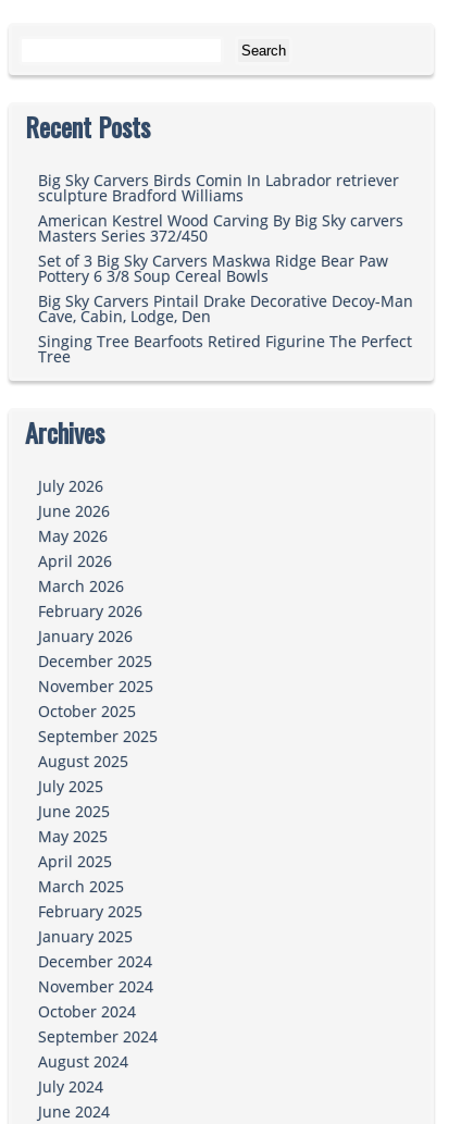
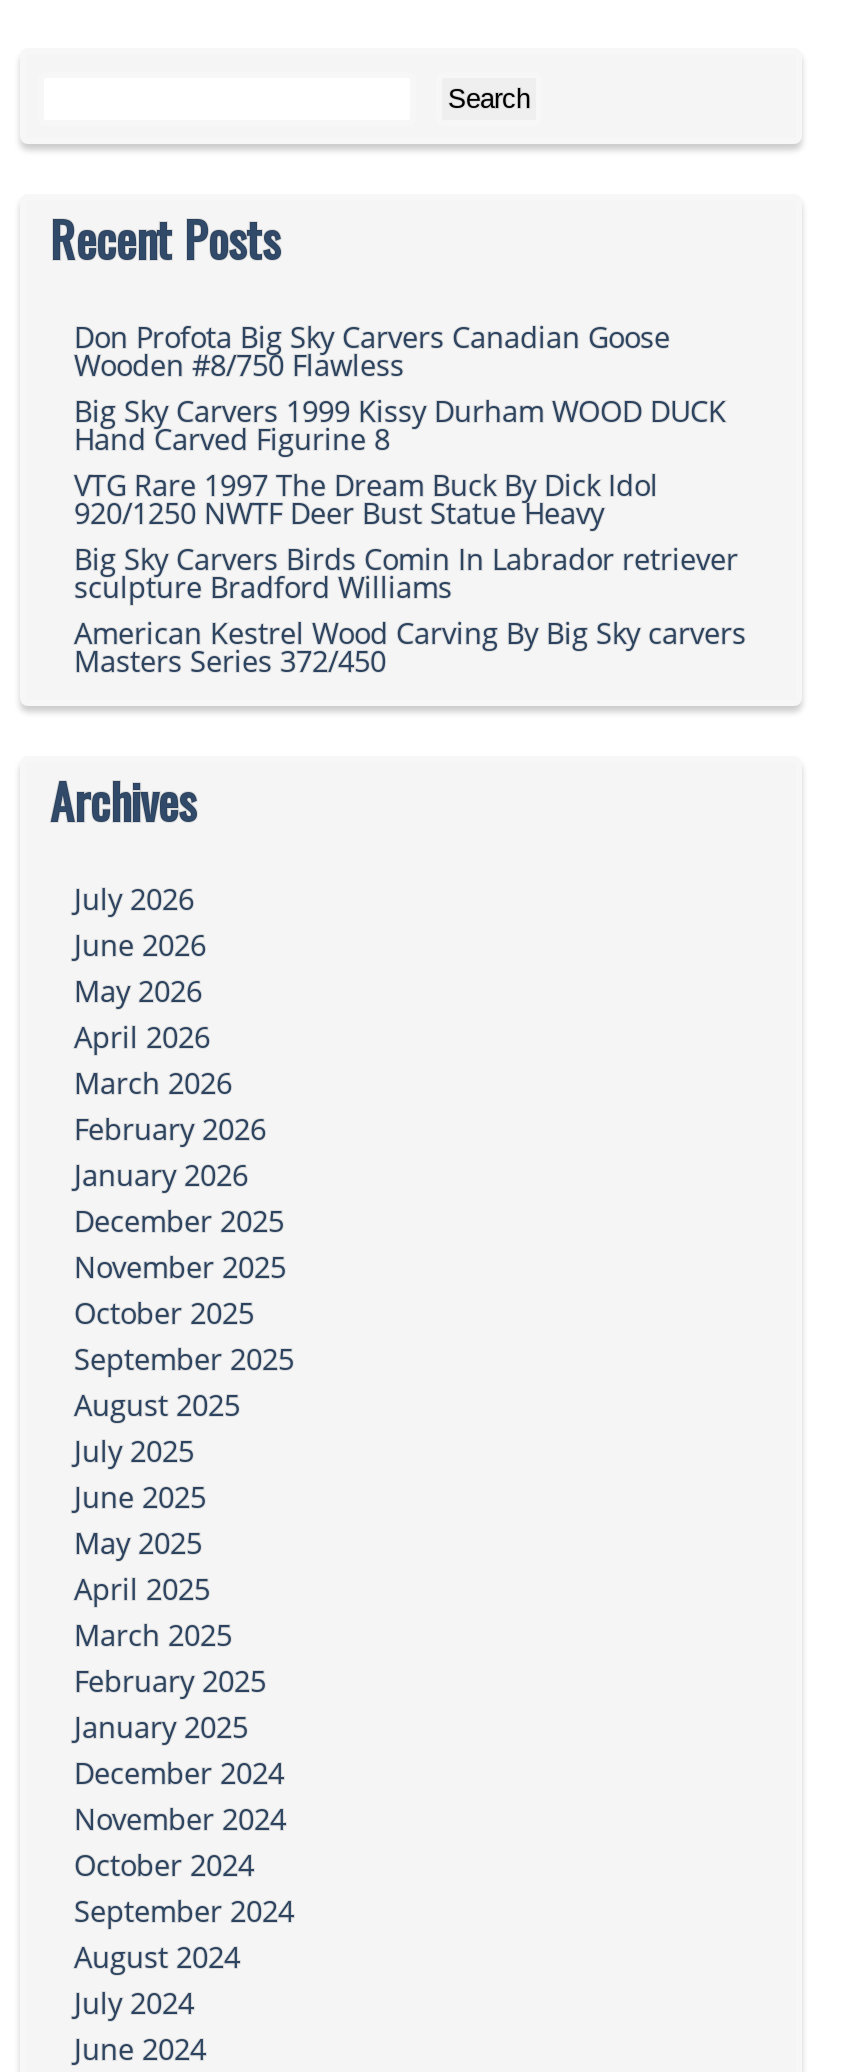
none -> [74,318,726,532] Don Profota Big Sky Carvers Canadian Goose | Wooden #8/750 Flawless | Big Sky Carvers 1999 Kissy Durham WOOD DUCK | Hand Carved Figurine 8 | VTG Rare 1997 The Dream Buck By Dick Idol | 920/1250 NWTF Deer Bust Statue Heavy
moved [38,170,403,246] -> [74,540,746,680]: Big Sky Carvers Birds Comin In Labrador retriever | sculpture Bradford Williams | American Kestrel Wood Carving By Big Sky carvers | Masters Series 372/450
[38,250,413,366] Set of 3 Big Sky Carvers Maskwa Ridge Bear Paw | Pottery 6 3/8 Soup Cereal Bowls | Big Sky Carvers Pintail Drake Decorative Decoy-Man | Cave, Cabin, Lodge, Den | Singing Tree Bearfoots Retired Figurine The Perfect | Tree -> none

